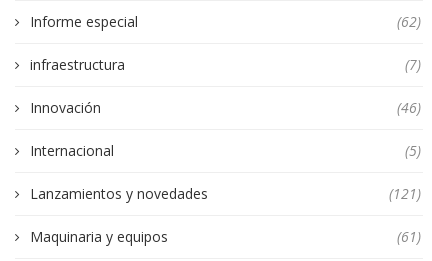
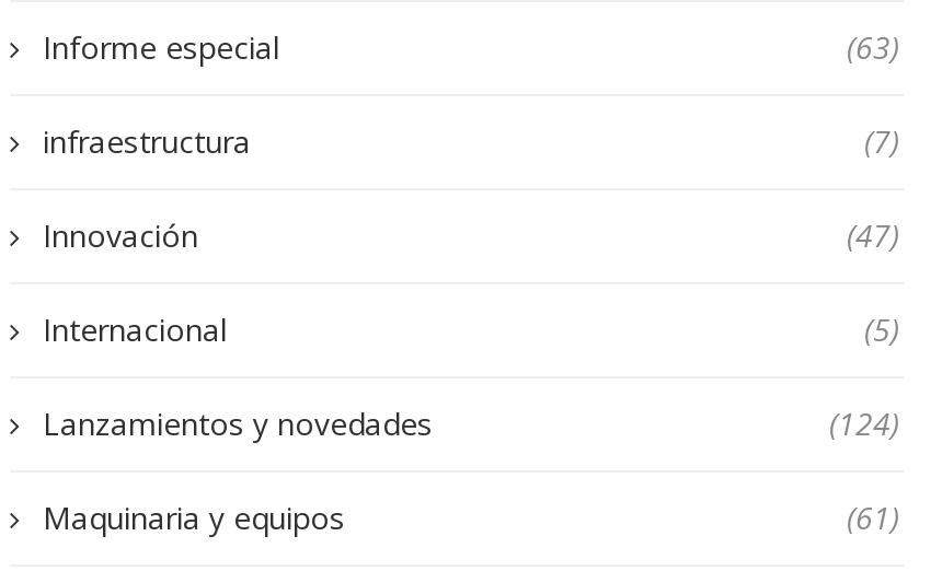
[397,12,421,31] (62) -> [847,27,899,69] (63)
[397,98,421,117] (46) -> [847,215,899,257] (47)
[389,184,421,203] (121) -> [829,403,899,445] (124)

